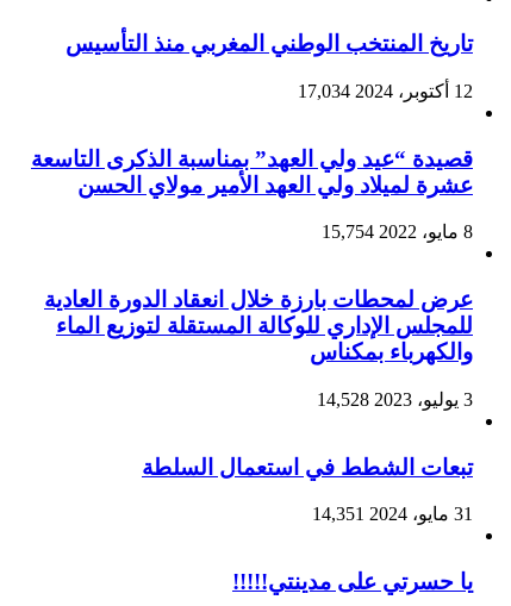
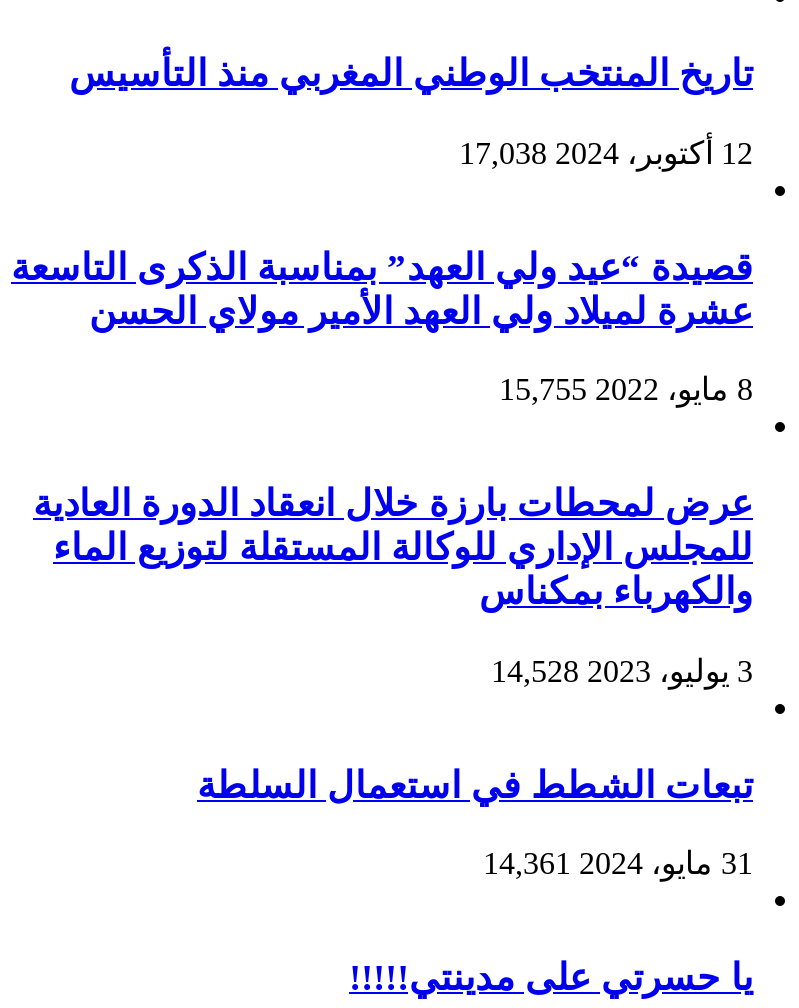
[298,81,350,101] 17,034 -> [459,136,547,170] 17,038
[322,222,374,242] 15,754 -> [499,373,587,407] 15,755
[312,504,364,524] 14,351 -> [483,846,571,880] 14,361

